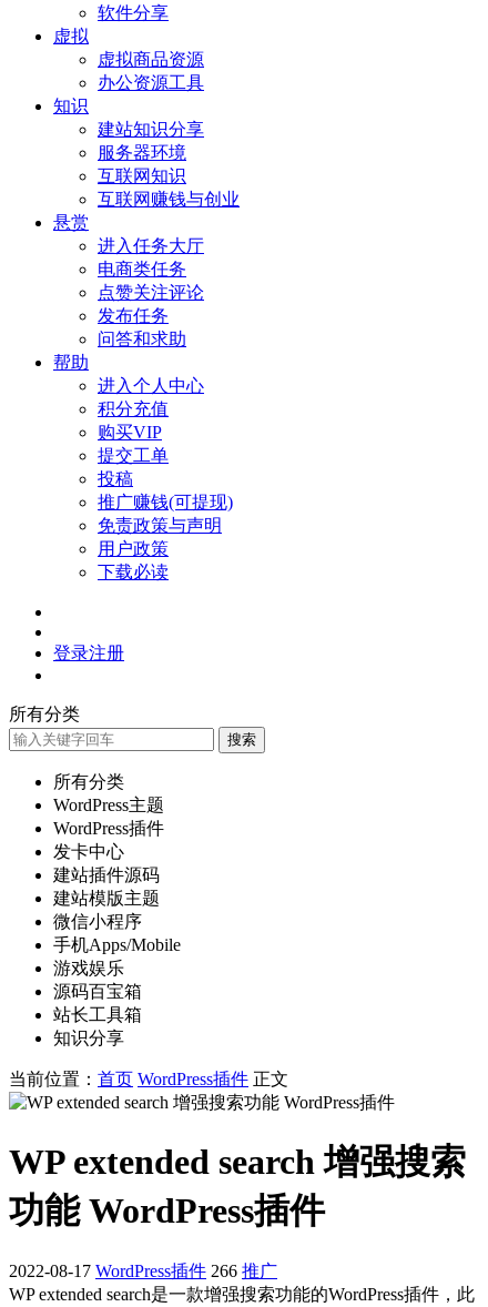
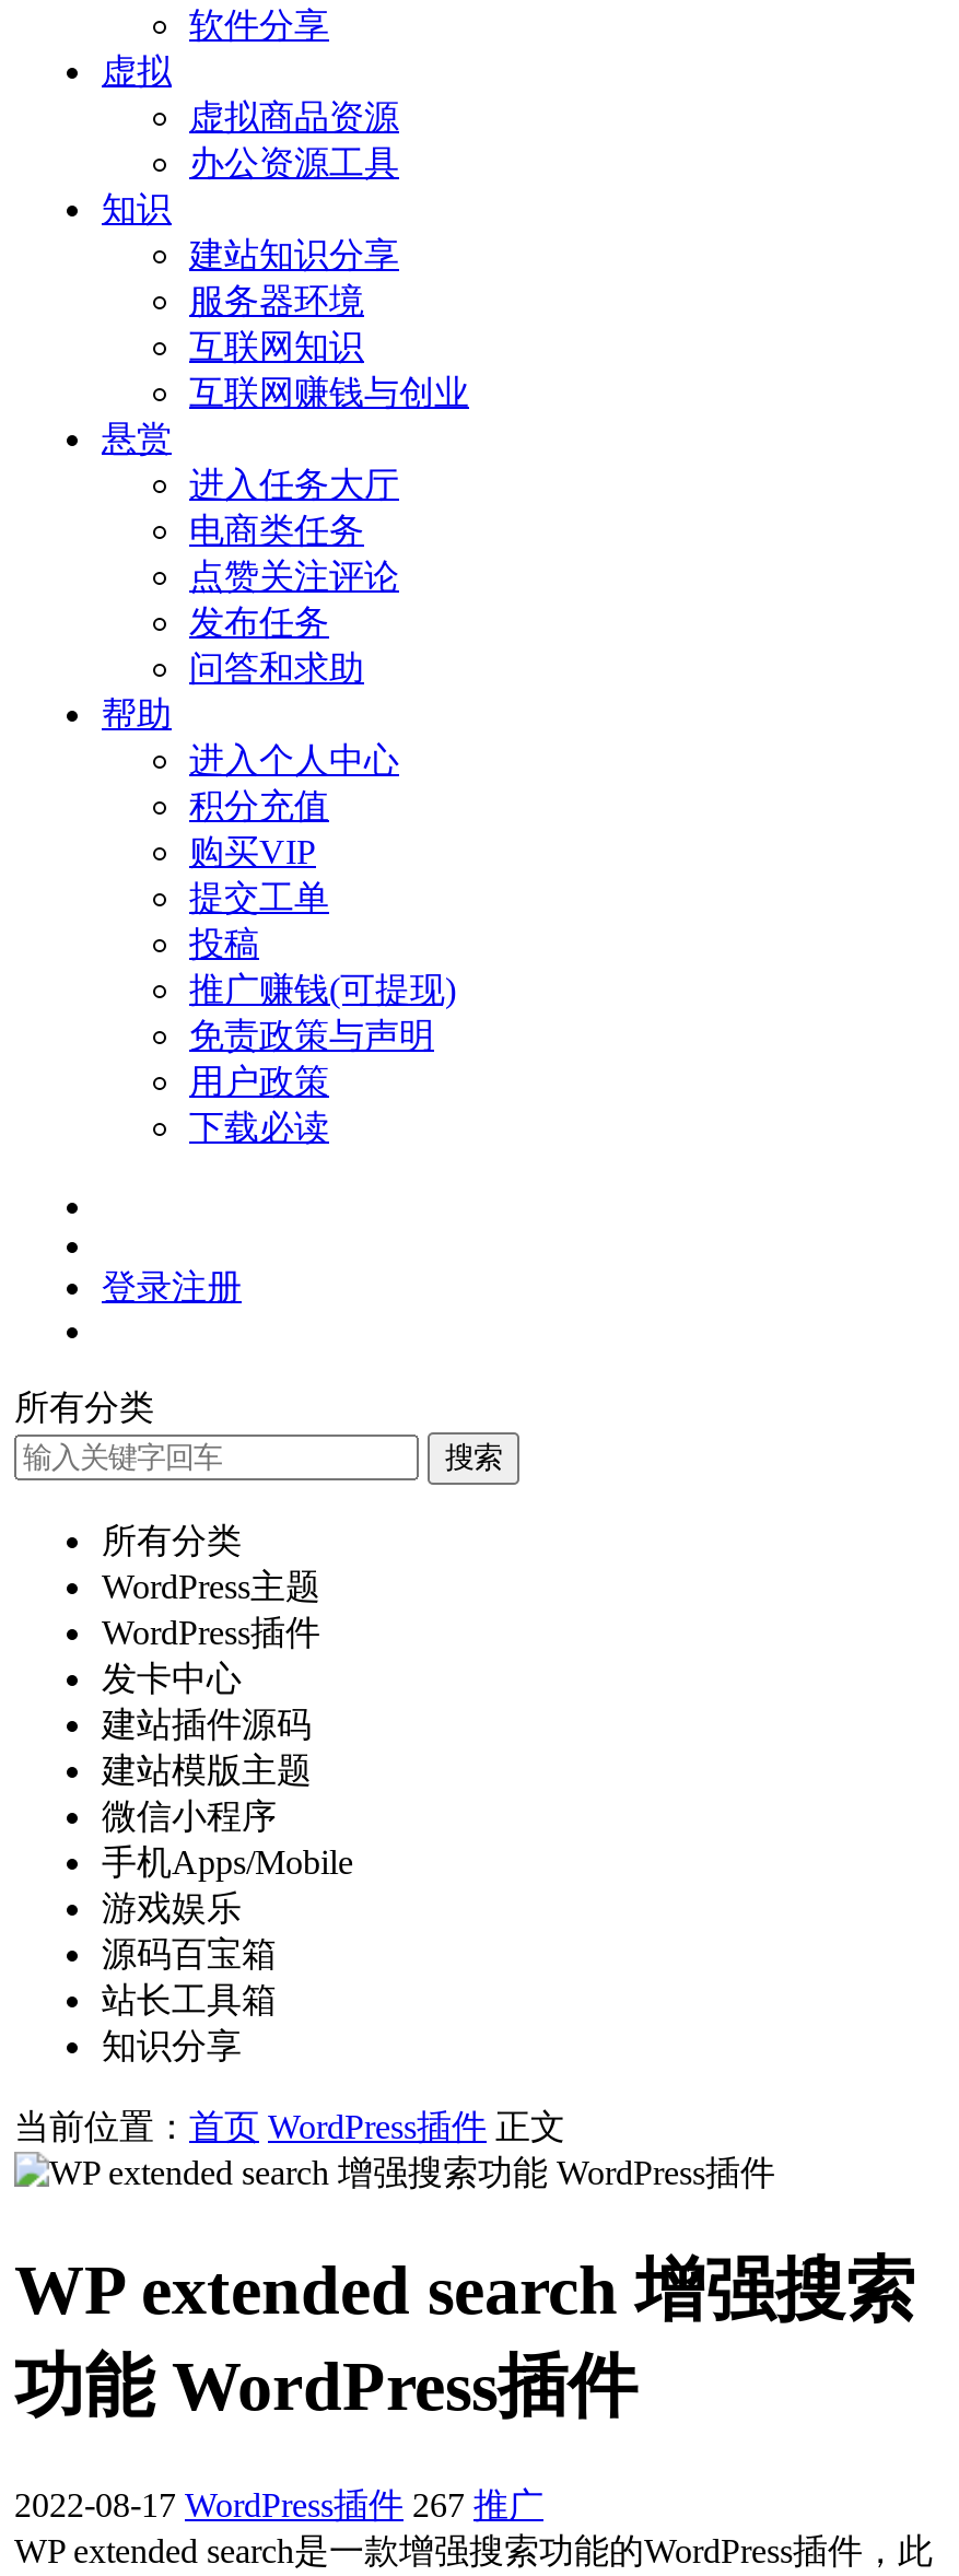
[9,1261,277,1280] 2022-08-17 WordPress插件 266 推广 -> [14,2486,543,2523] 2022-08-17 WordPress插件 267 推广

